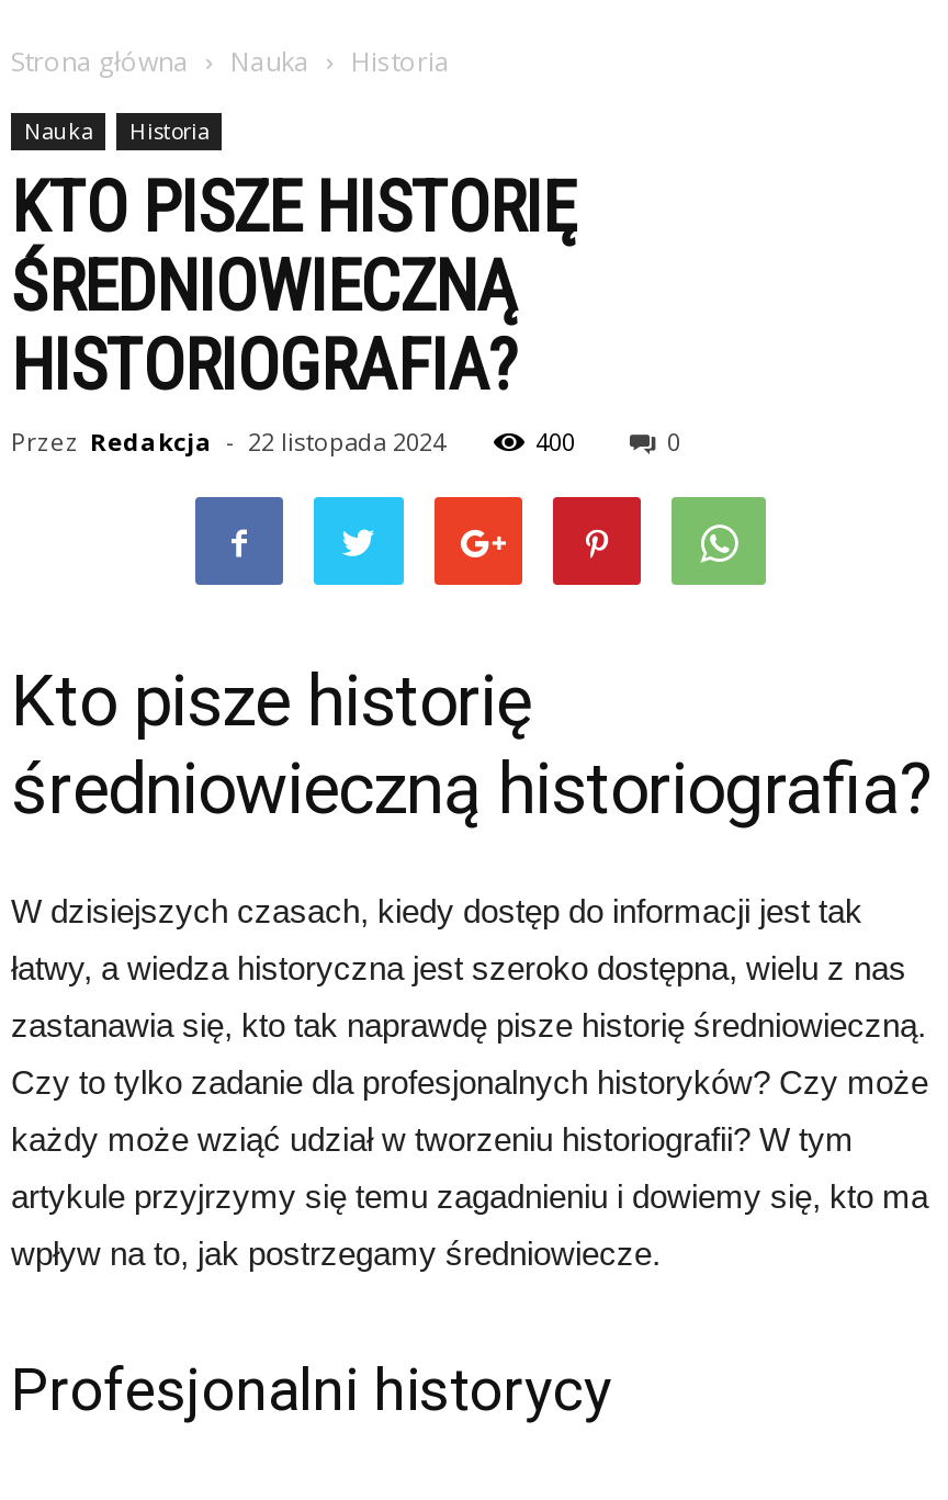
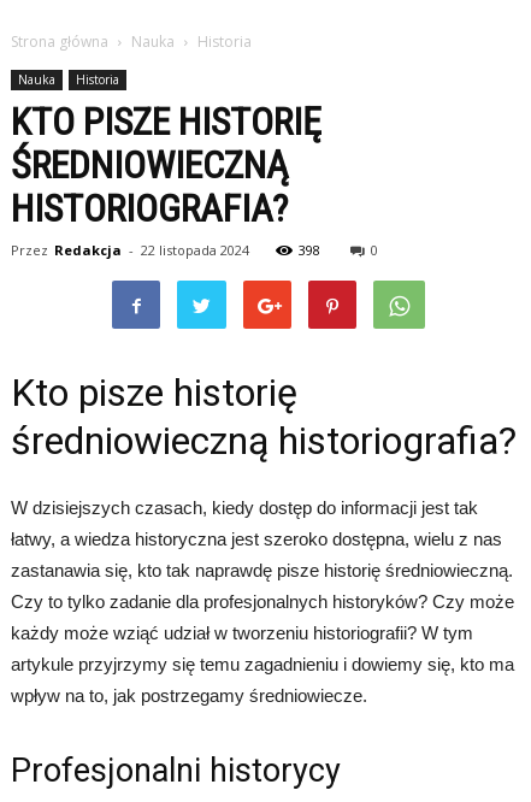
[535,425,575,458] 400 -> [299,241,320,259] 398

